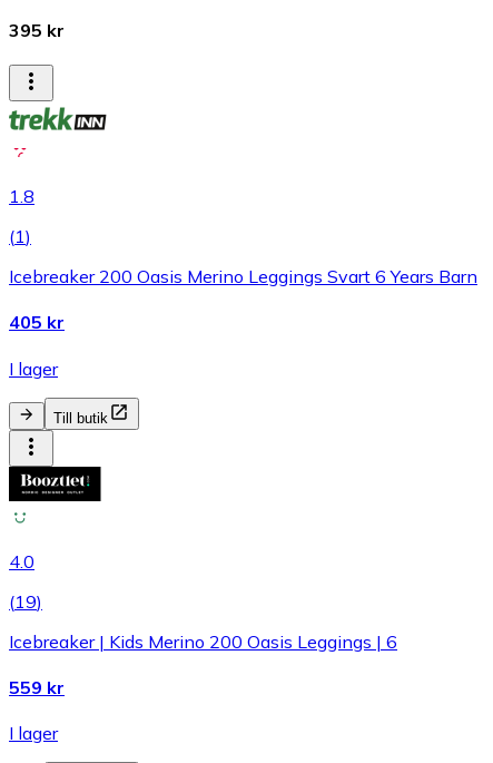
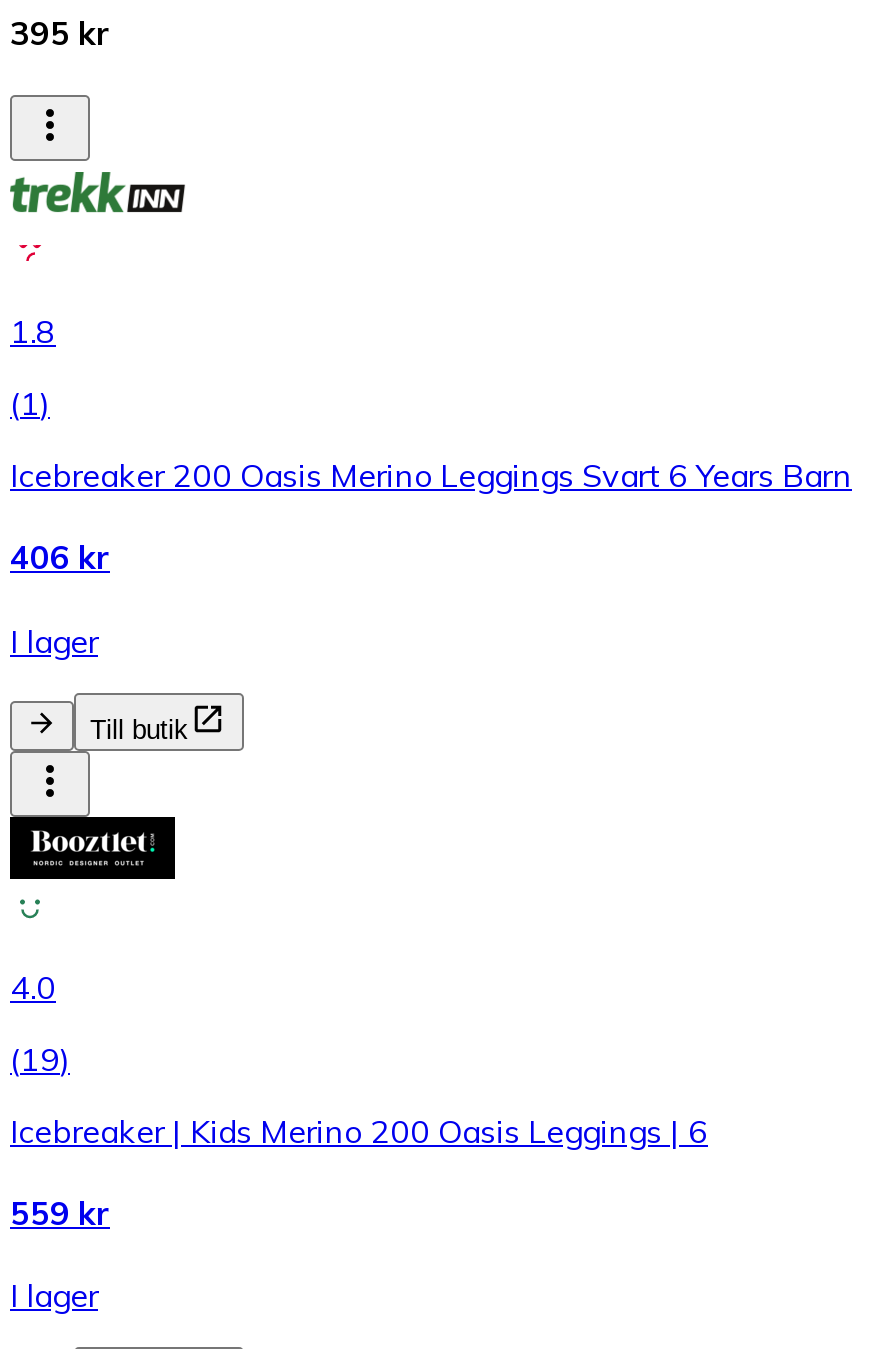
[9,311,65,333] 405 kr -> [10,538,110,578] 406 kr

